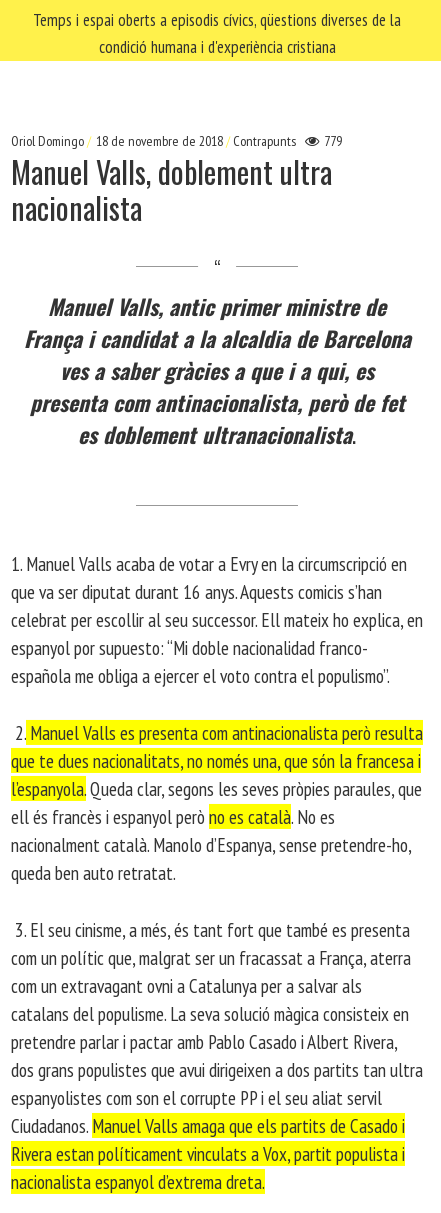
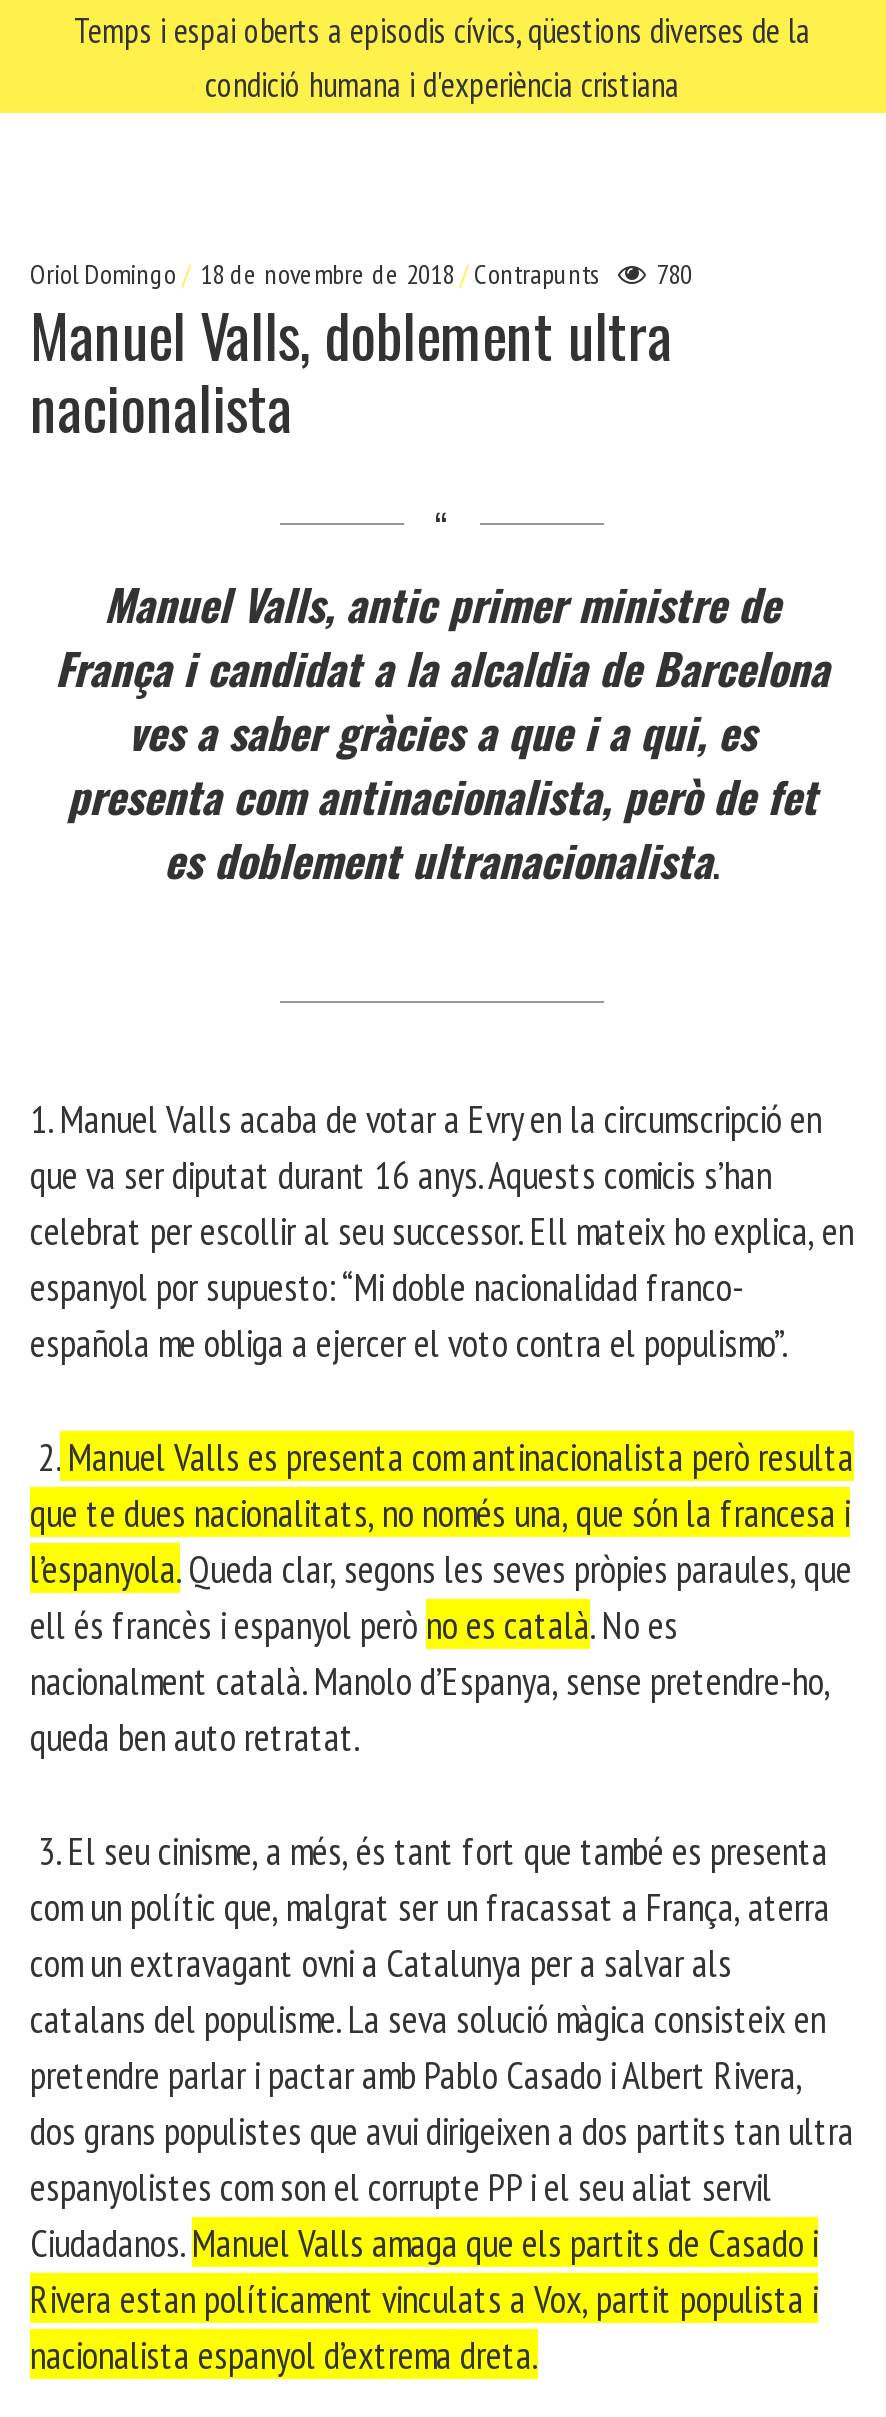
[11,132,342,150] Oriol Domingo 18 de novembre de 2018 Contrapunts 779 -> [30,256,692,292] Oriol Domingo 18 de novembre de 2018 Contrapunts 780

